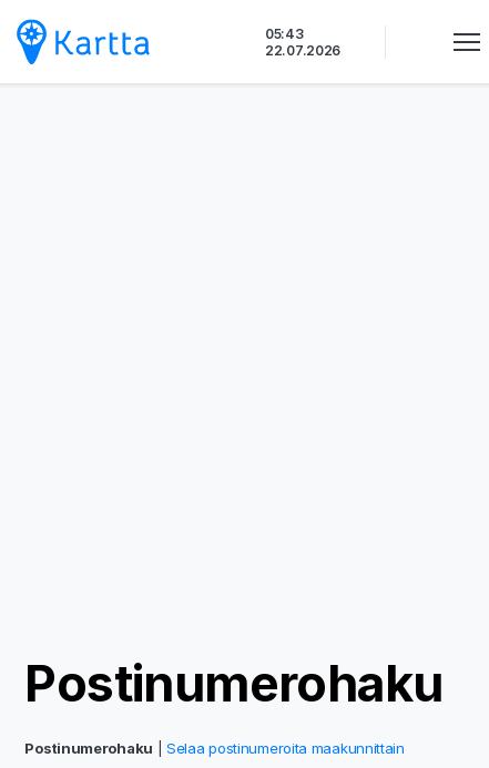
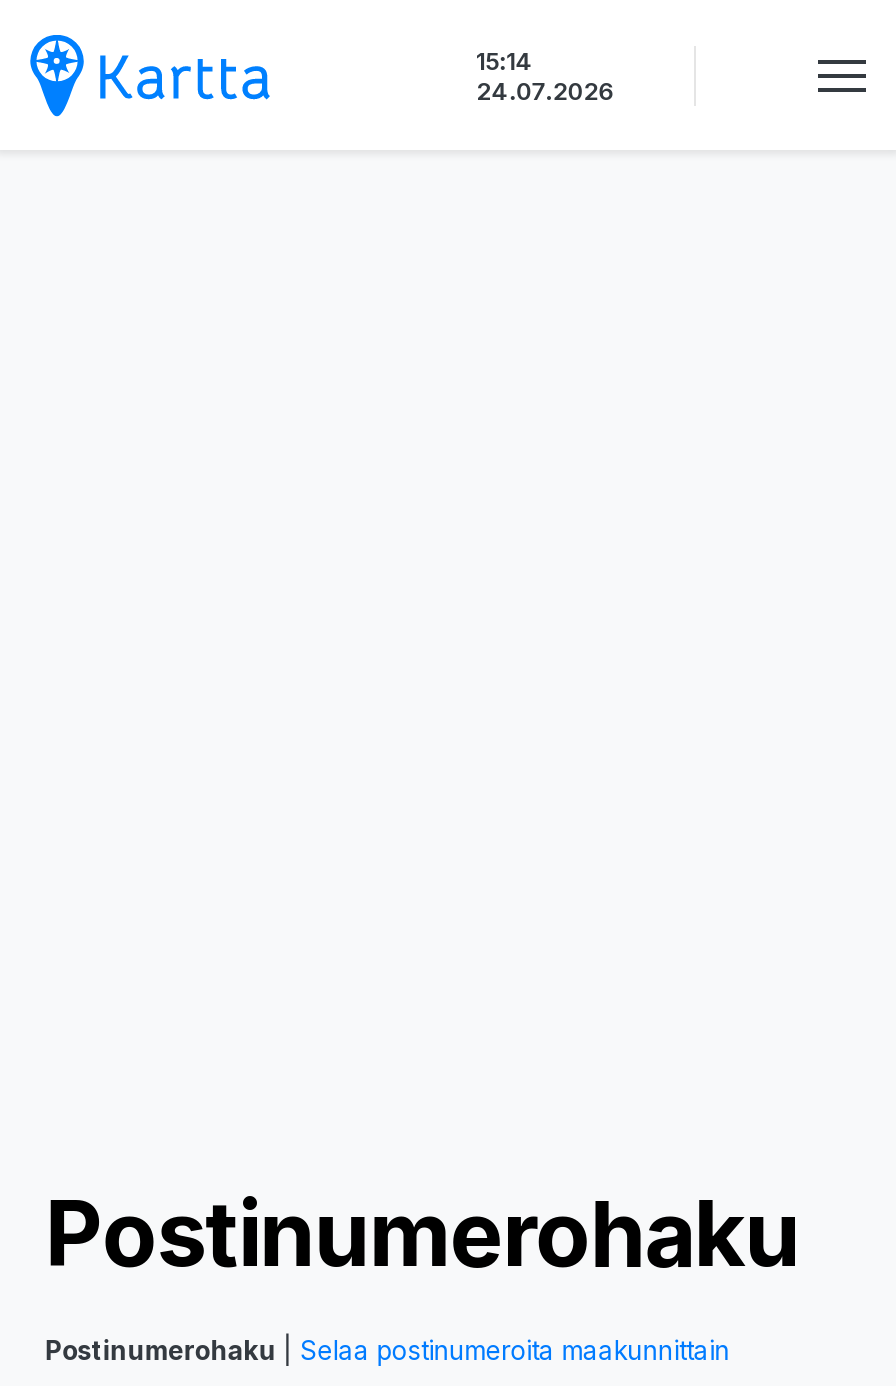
[265,25,303,42] 05:43 -> [476,45,533,75] 15:14
[265,42,340,58] 22.07.2026 -> [476,75,614,105] 24.07.2026

